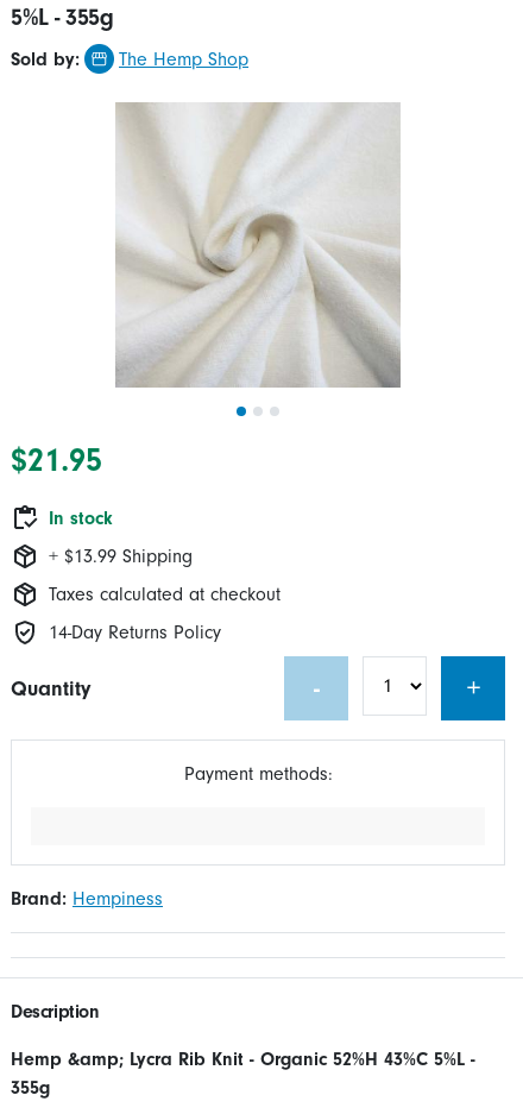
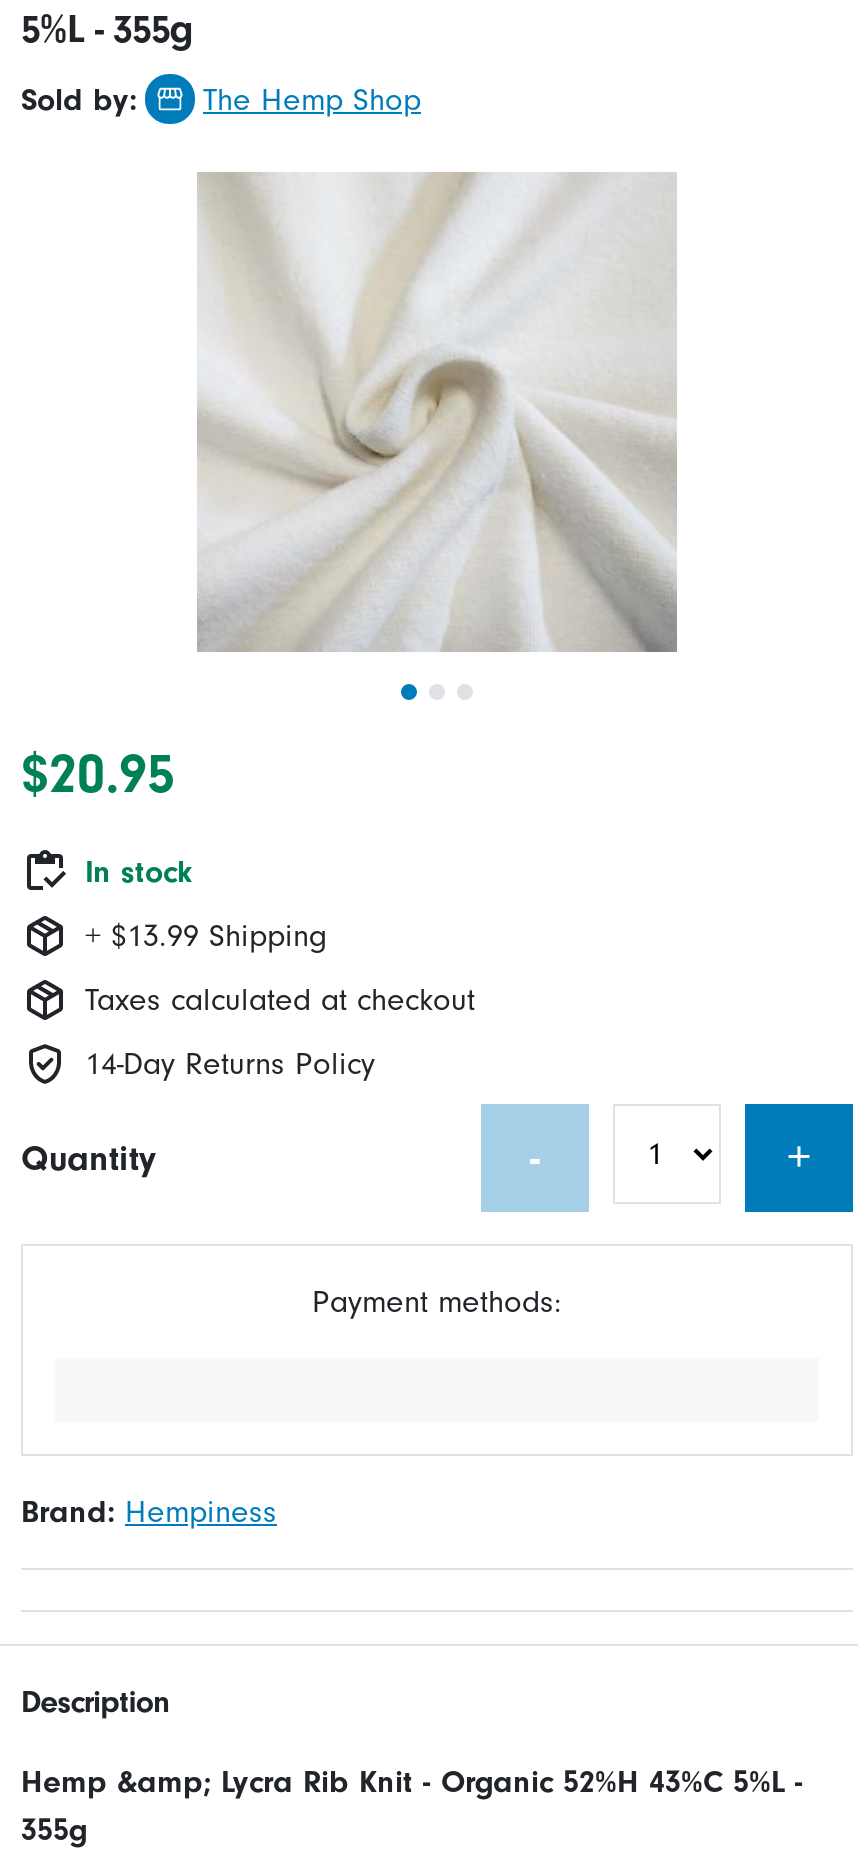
[11,441,102,479] $21.95 -> [21,742,175,806] $20.95

